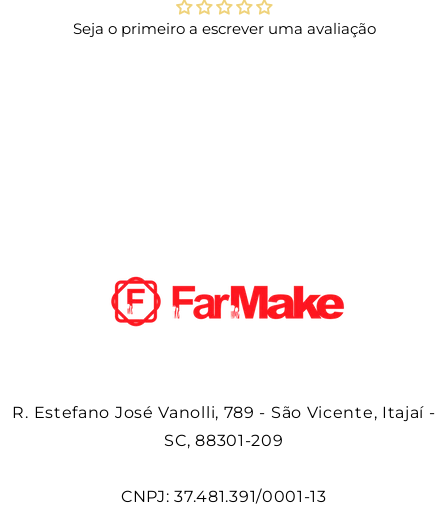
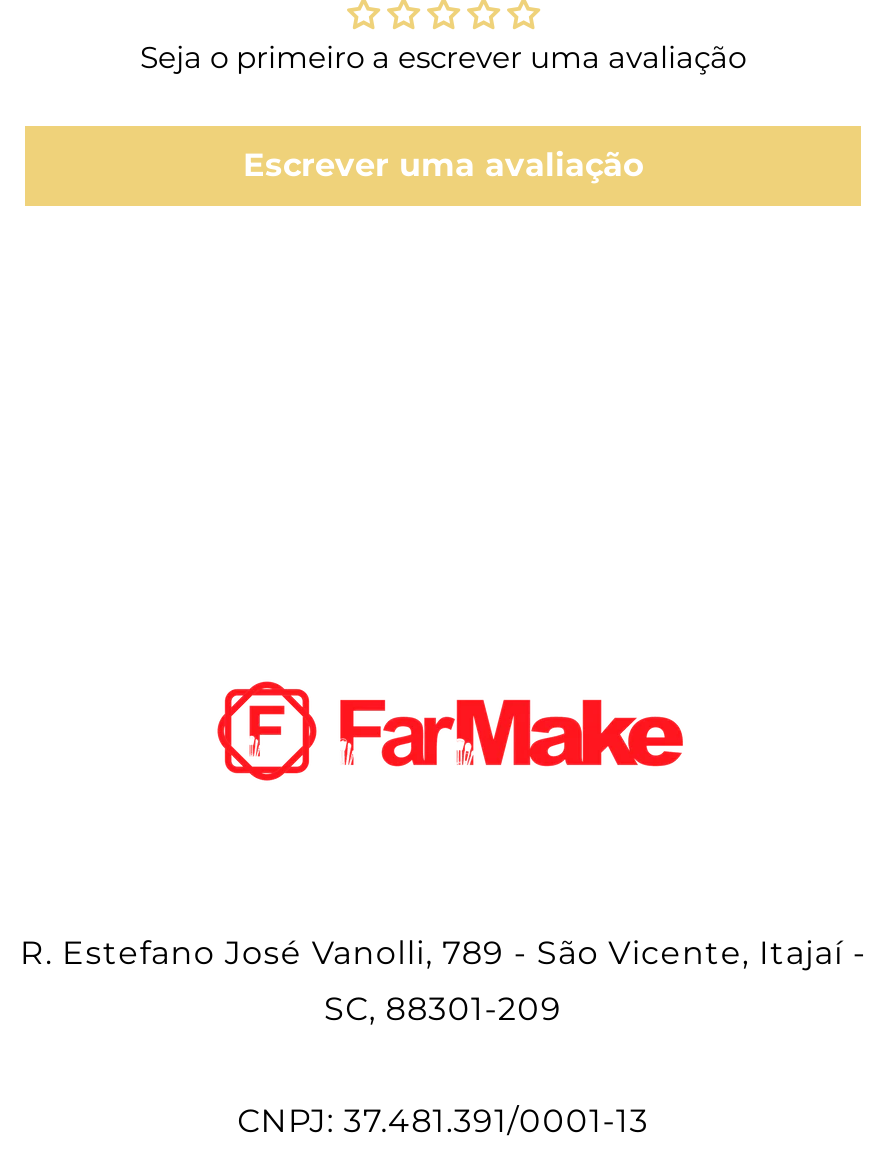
none -> [243,146,643,184] Escrever uma avaliação

